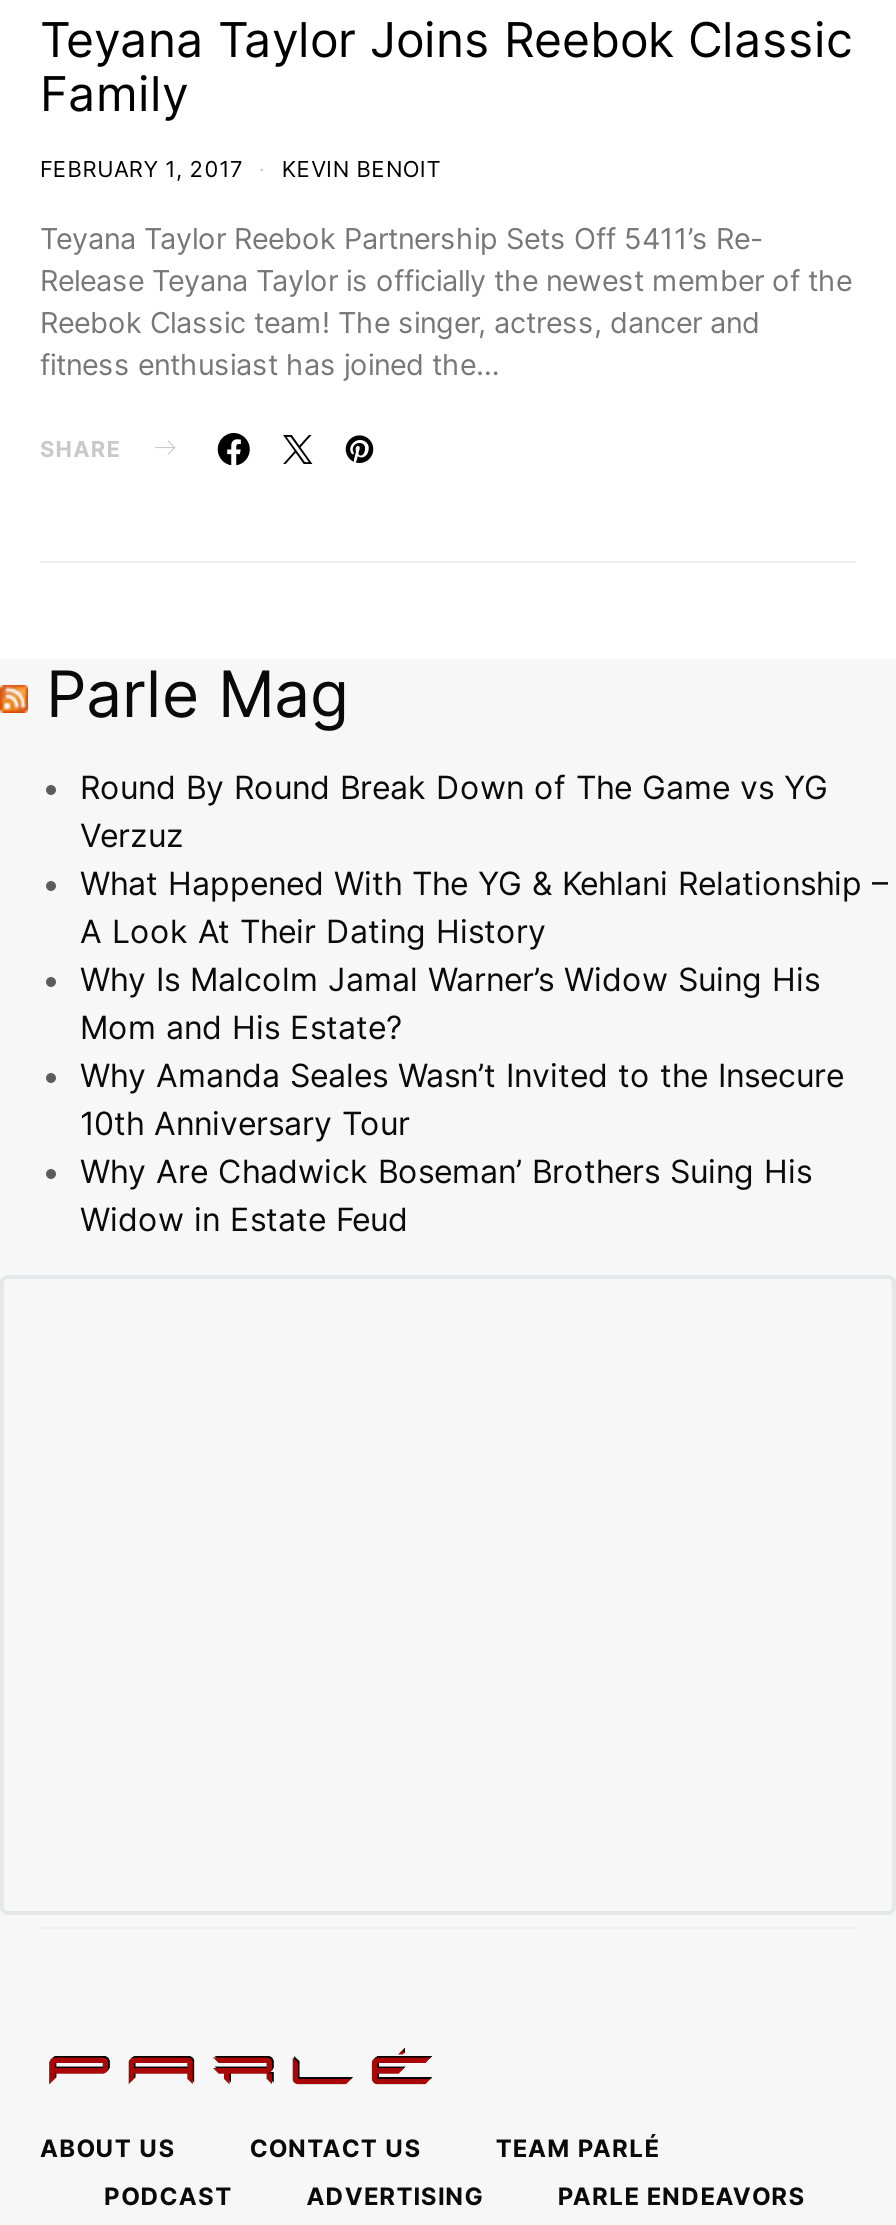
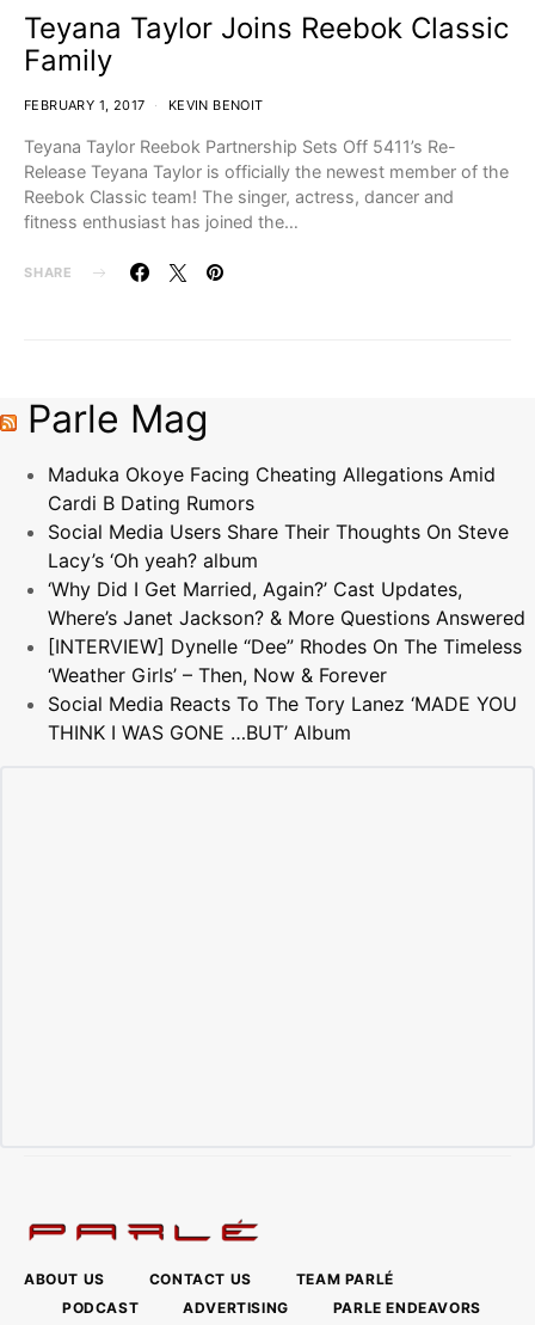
[80,766,888,1238] Round By Round Break Down of The Game vs YG | Verzuz | What Happened With The YG & Kehlani Relationship – | A Look At Their Dating History | Why Is Malcolm Jamal Warner’s Widow Suing His | Mom and His Estate? | Why Amanda Seales Wasn’t Invited to the Insecure | 10th Anniversary Tour | Why Are Chadwick Boseman’ Brothers Suing His | Widow in Estate Feud -> [48,463,525,745] Maduka Okoye Facing Cheating Allegations Amid | Cardi B Dating Rumors | Social Media Users Share Their Thoughts On Steve | Lacy’s ‘Oh yeah? album | ‘Why Did I Get Married, Again?’ Cast Updates, | Where’s Janet Jackson? & More Questions Answered | [INTERVIEW] Dynelle “Dee” Rhodes On The Timeless | ‘Weather Girls’ – Then, Now & Forever | Social Media Reacts To The Tory Lanez ‘MADE YOU | THINK I WAS GONE …BUT’ Album

